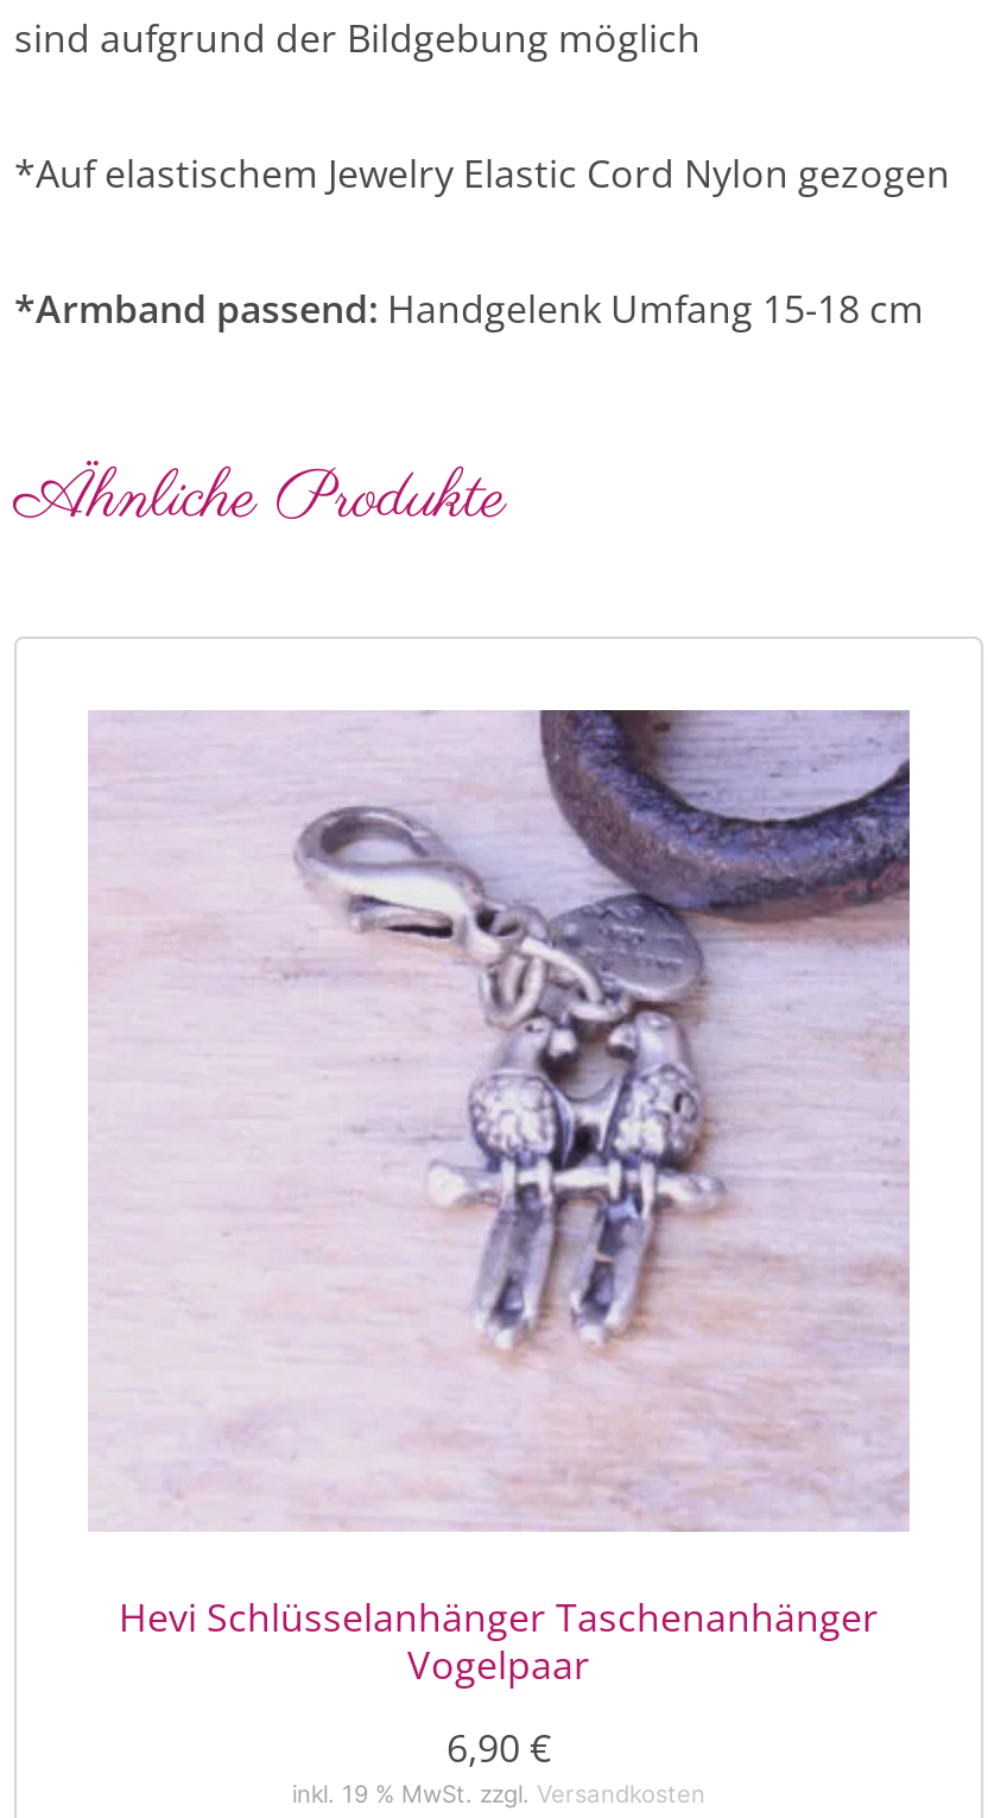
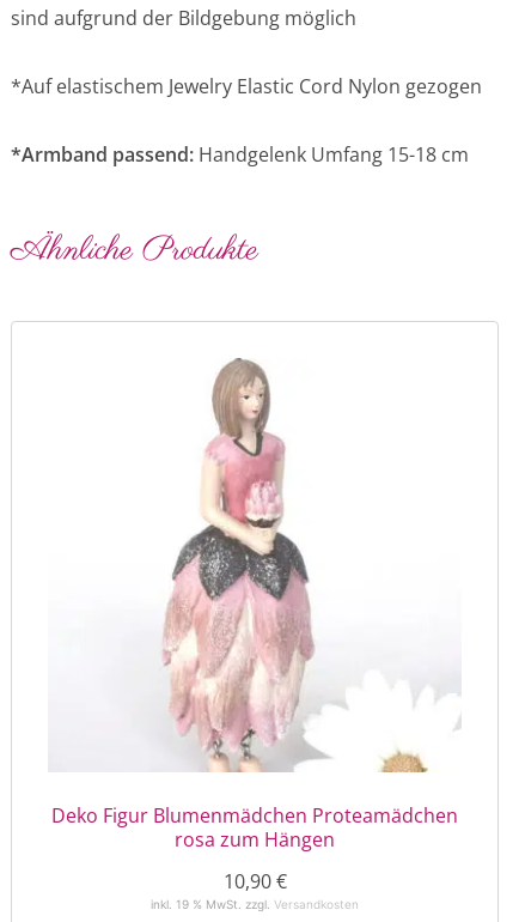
[88,708,912,1691] [image] | Hevi Schlüsselanhänger Taschenanhänger | Vogelpaar -> [49,357,462,852] [image] | Deko Figur Blumenmädchen Proteamädchen | rosa zum Hängen
[446,1722,551,1774] 6,90 € -> [223,868,286,894] 10,90 €

